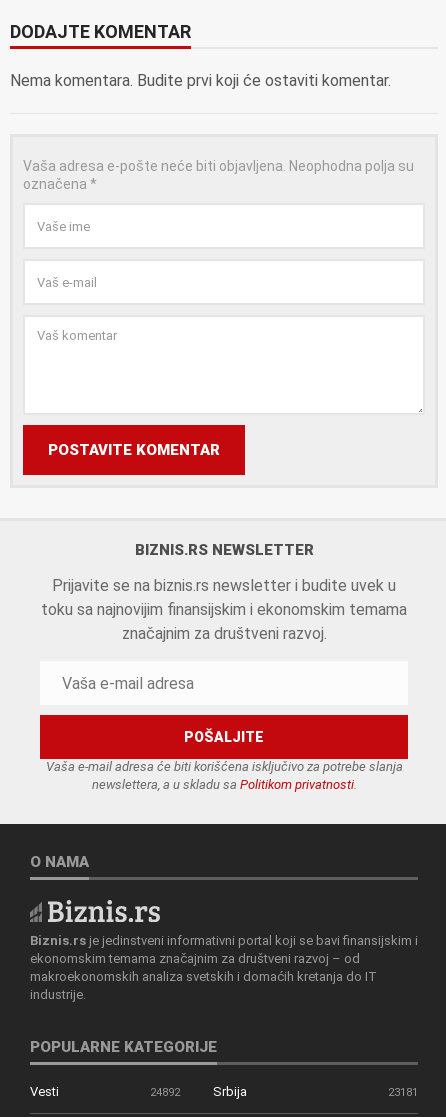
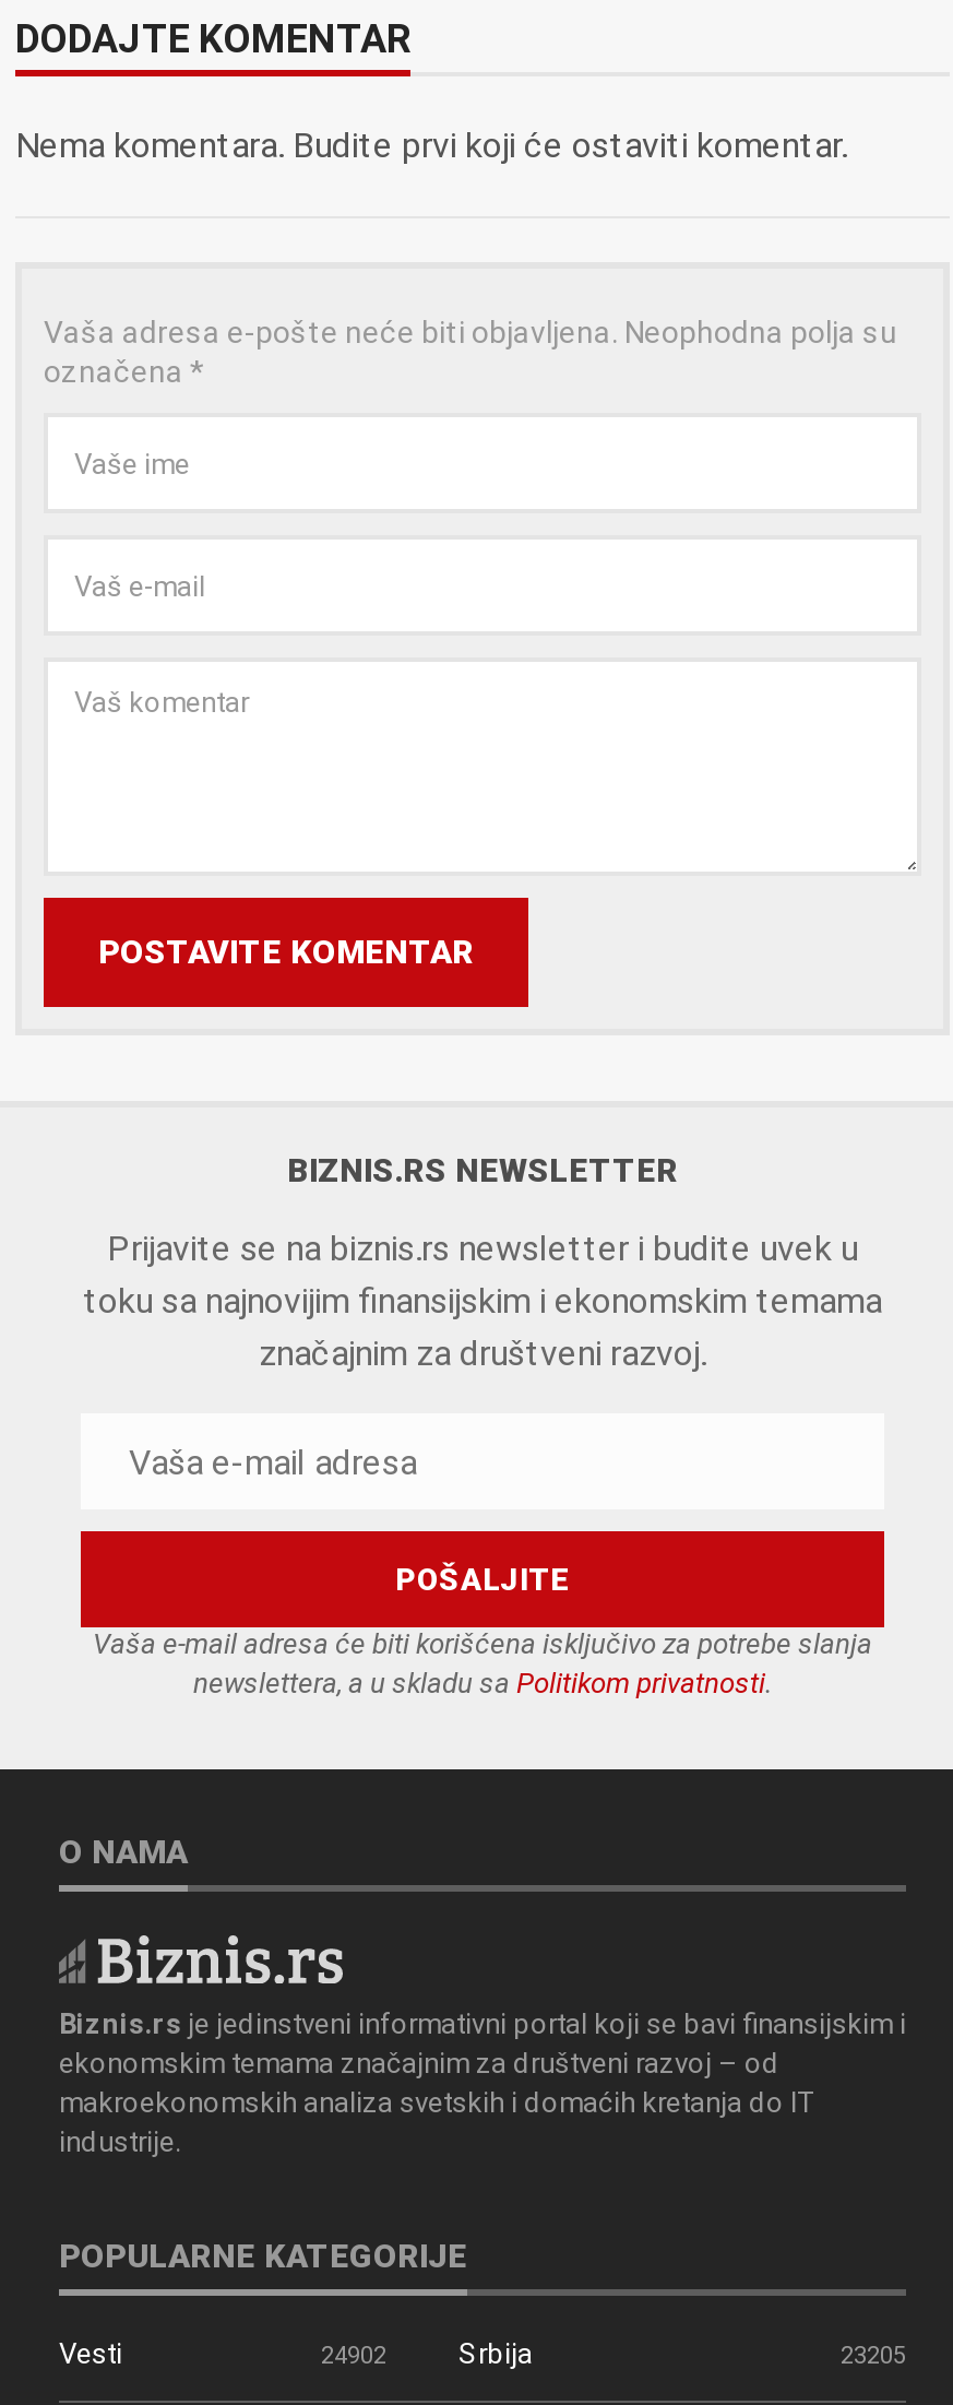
[150,1086,180,1099] 24892 -> [321,2342,386,2370] 24902
[388,1086,418,1099] 23181 -> [841,2342,906,2370] 23205

